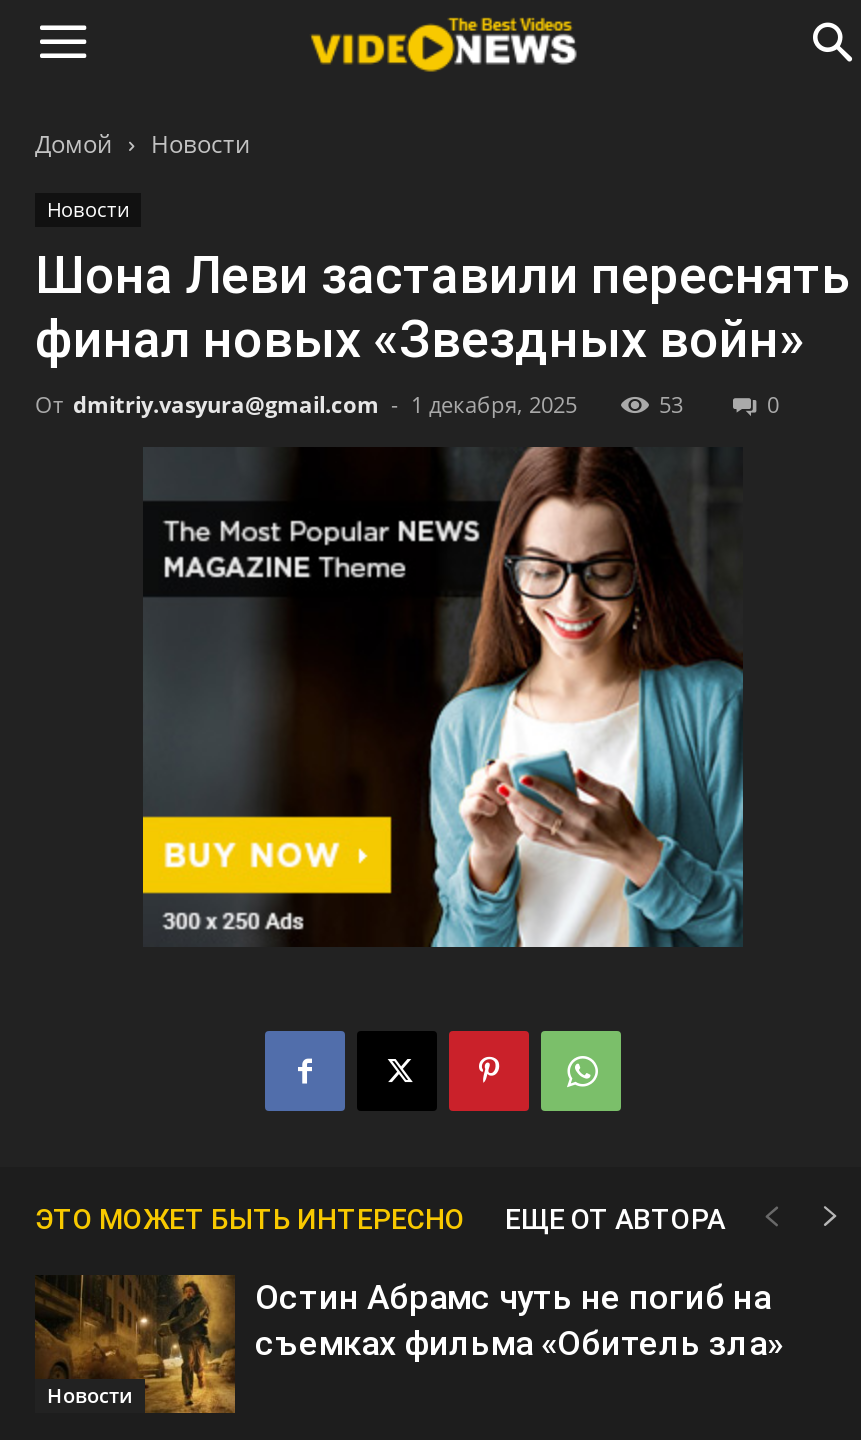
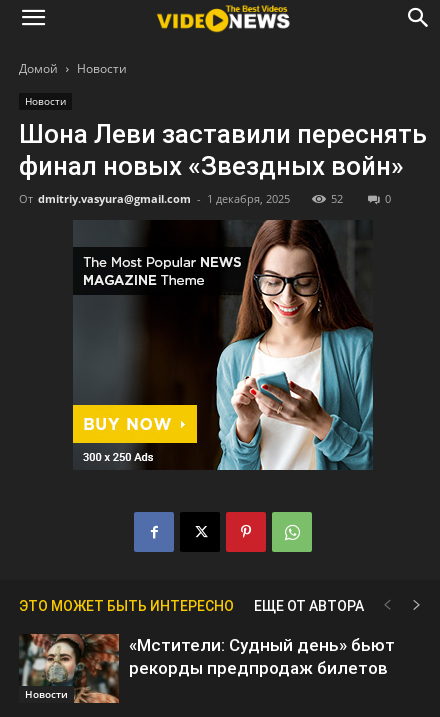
[659,389,683,419] 53 -> [331,191,343,206] 52
[35,1275,783,1413] [image] | Остин Абрамс чуть не погиб на | съемках фильма «Обитель зла» -> [19,633,395,704] [image] | «Мстители: Судный день» бьют | рекорды предпродаж билетов

